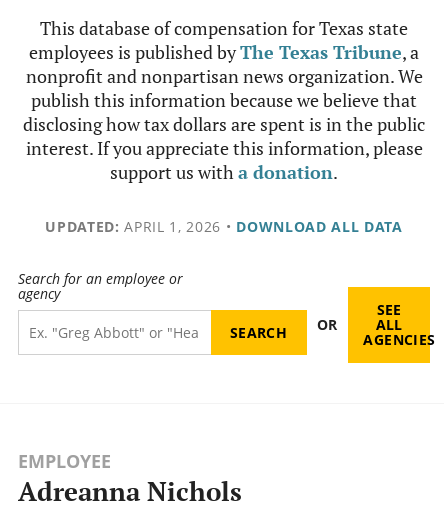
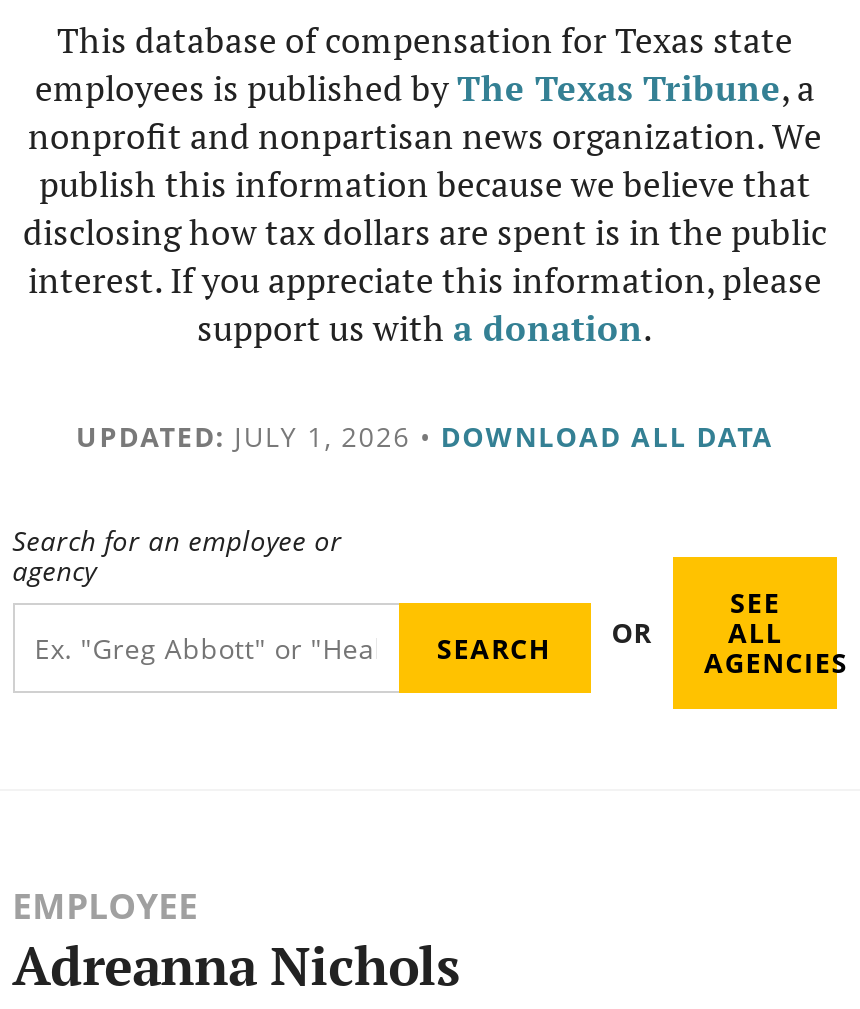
[45,217,403,236] UPDATED: APRIL 1, 2026 • DOWNLOAD ALL DATA -> [76,417,774,455] UPDATED: JULY 1, 2026 • DOWNLOAD ALL DATA

